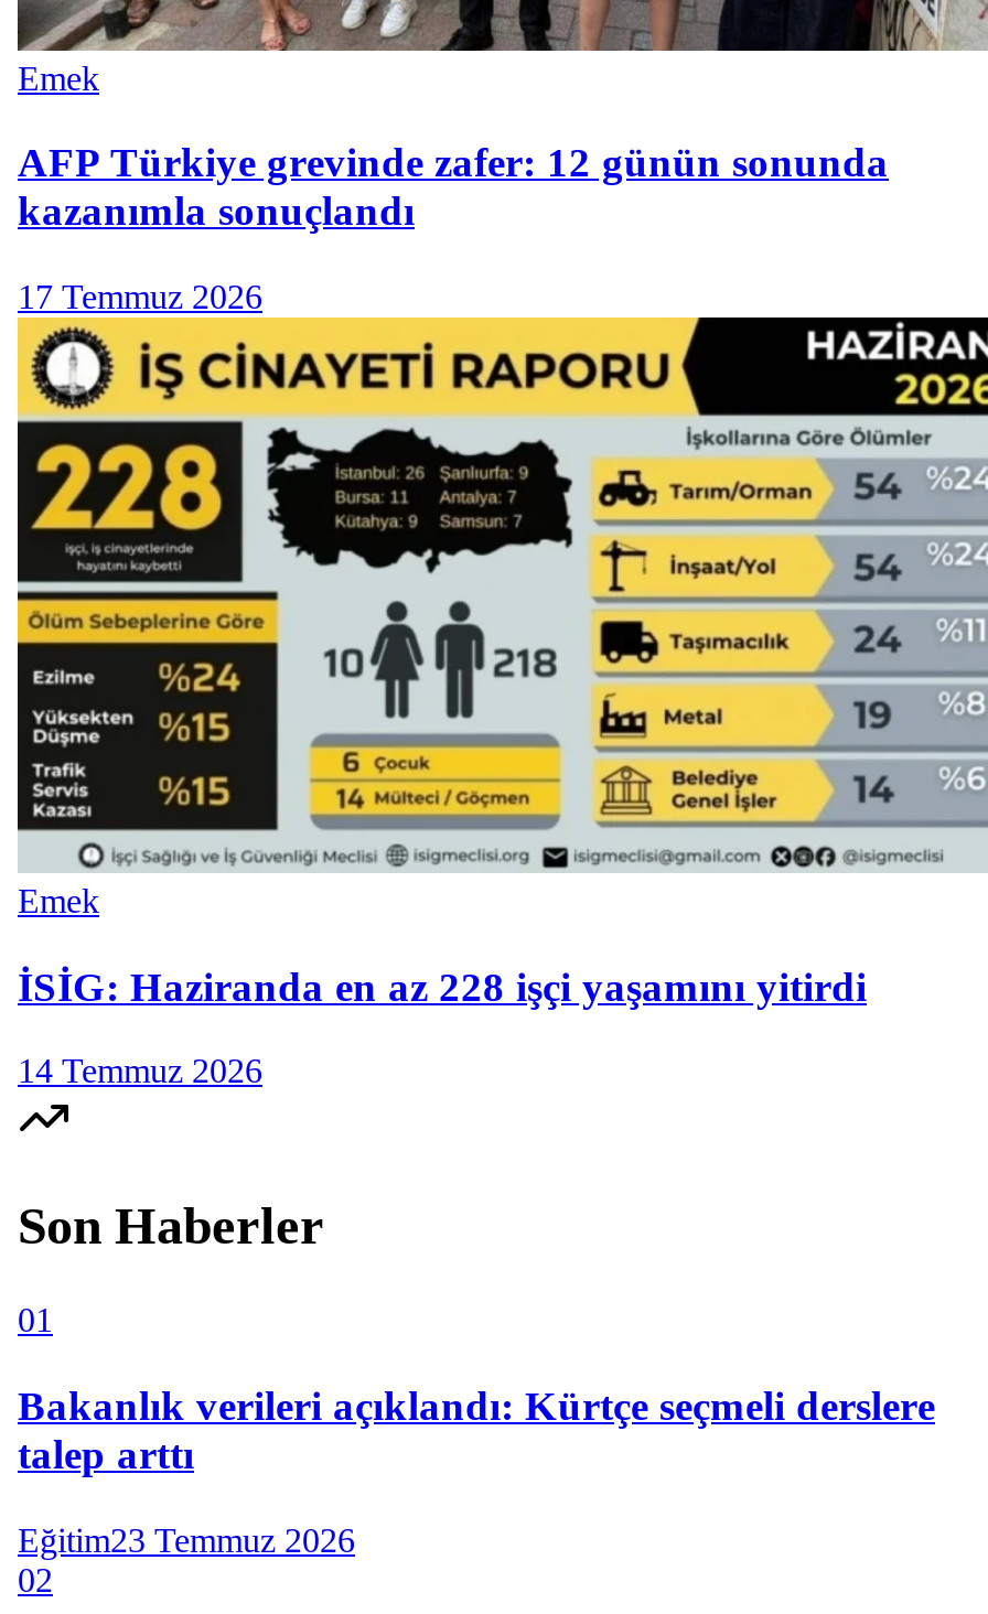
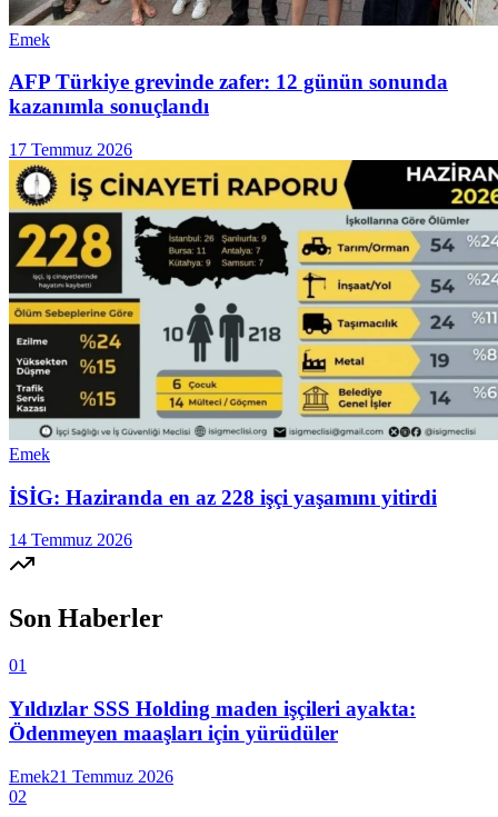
[18,1382,935,1477] Bakanlık verileri açıklandı: Kürtçe seçmeli derslere | talep arttı -> [9,697,416,745] Yıldızlar SSS Holding maden işçileri ayakta: | Ödenmeyen maaşları için yürüdüler
[18,1521,355,1558] Eğitim23 Temmuz 2026 -> [9,767,173,786] Emek21 Temmuz 2026

